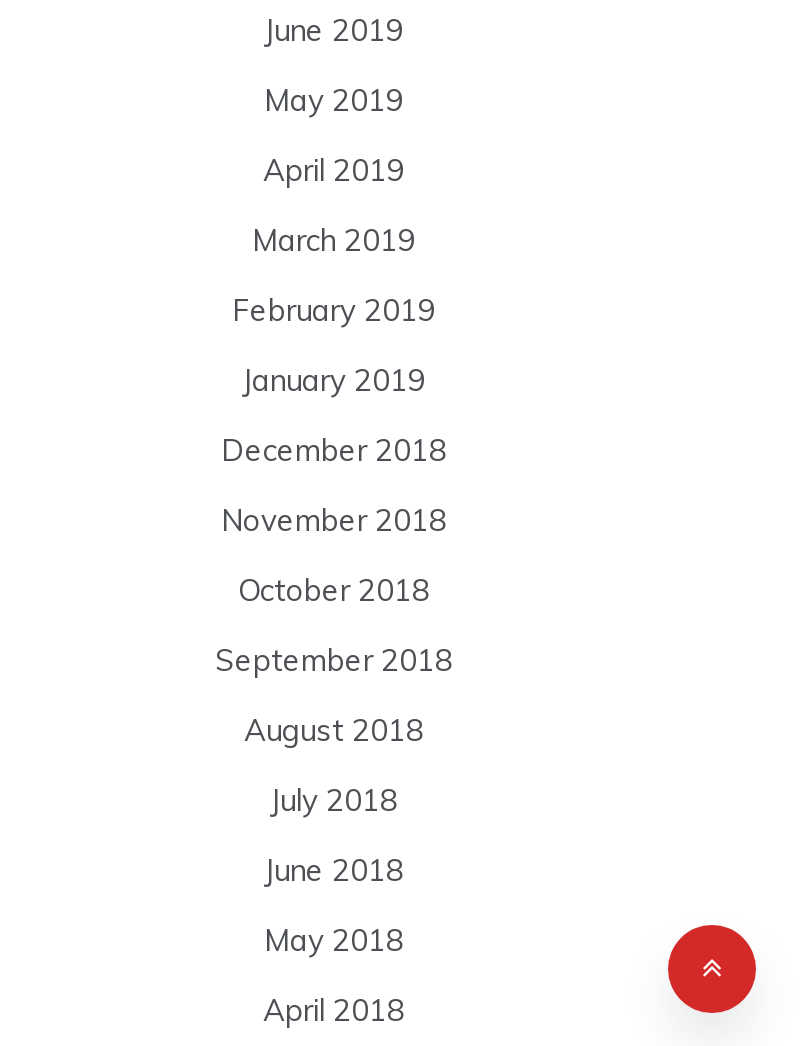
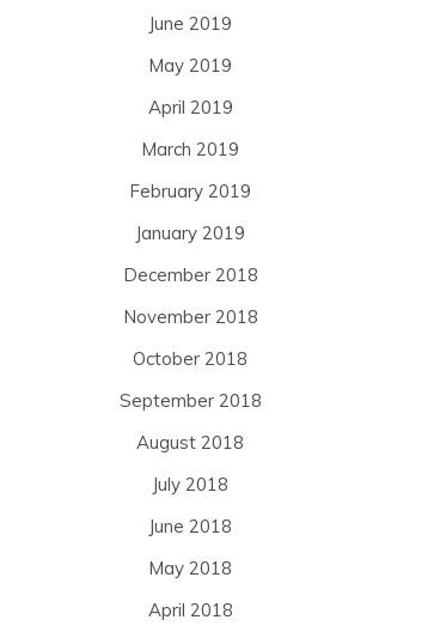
[664,921,760,1035] [image] -> none

